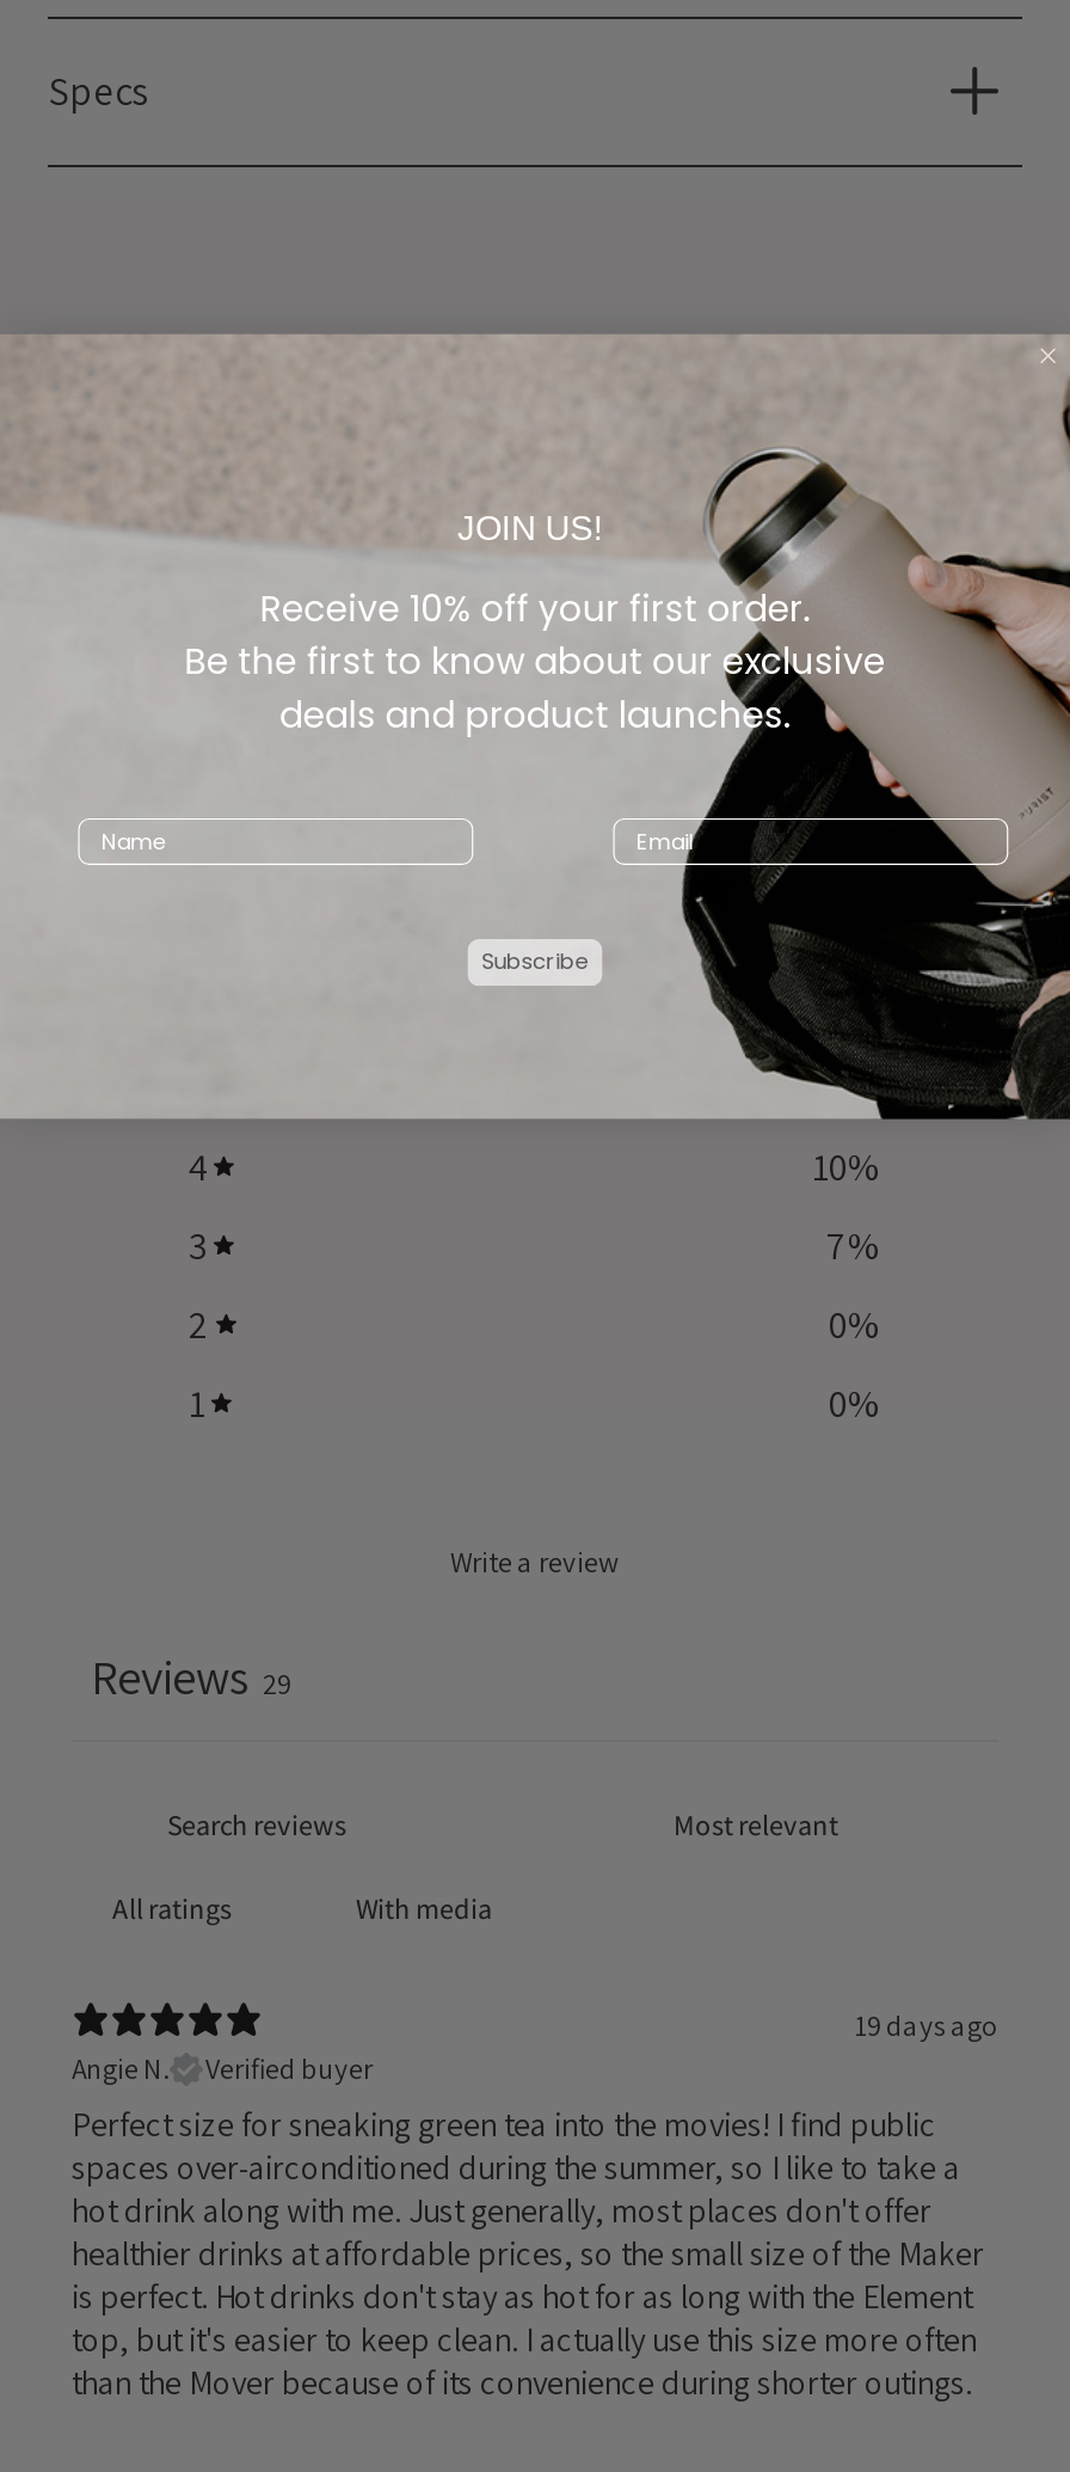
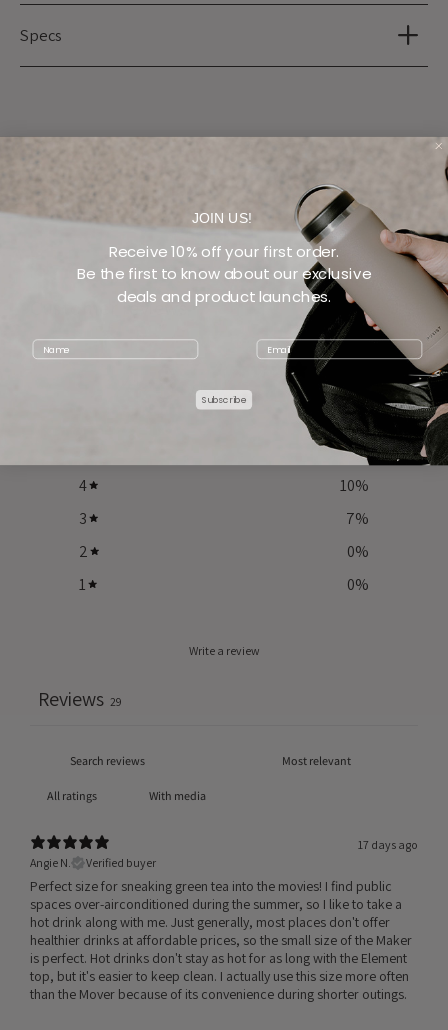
[855,2006,998,2042] 19 days ago -> [358,836,418,851] 17 days ago

